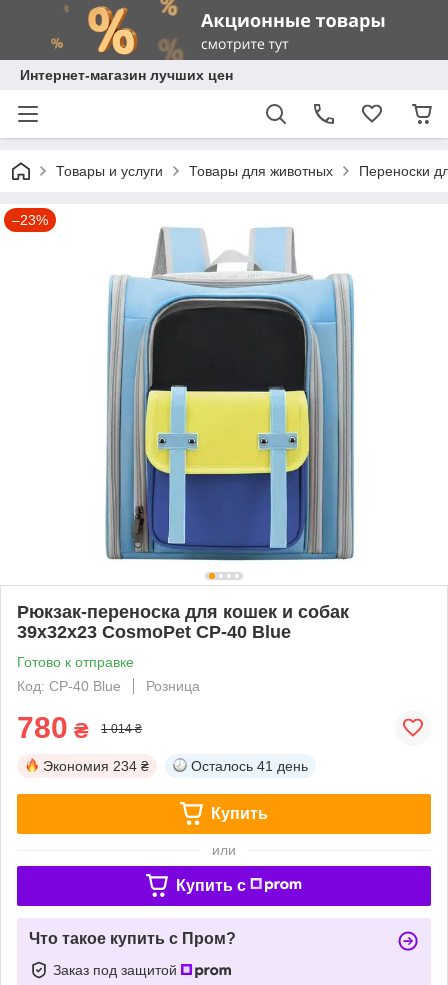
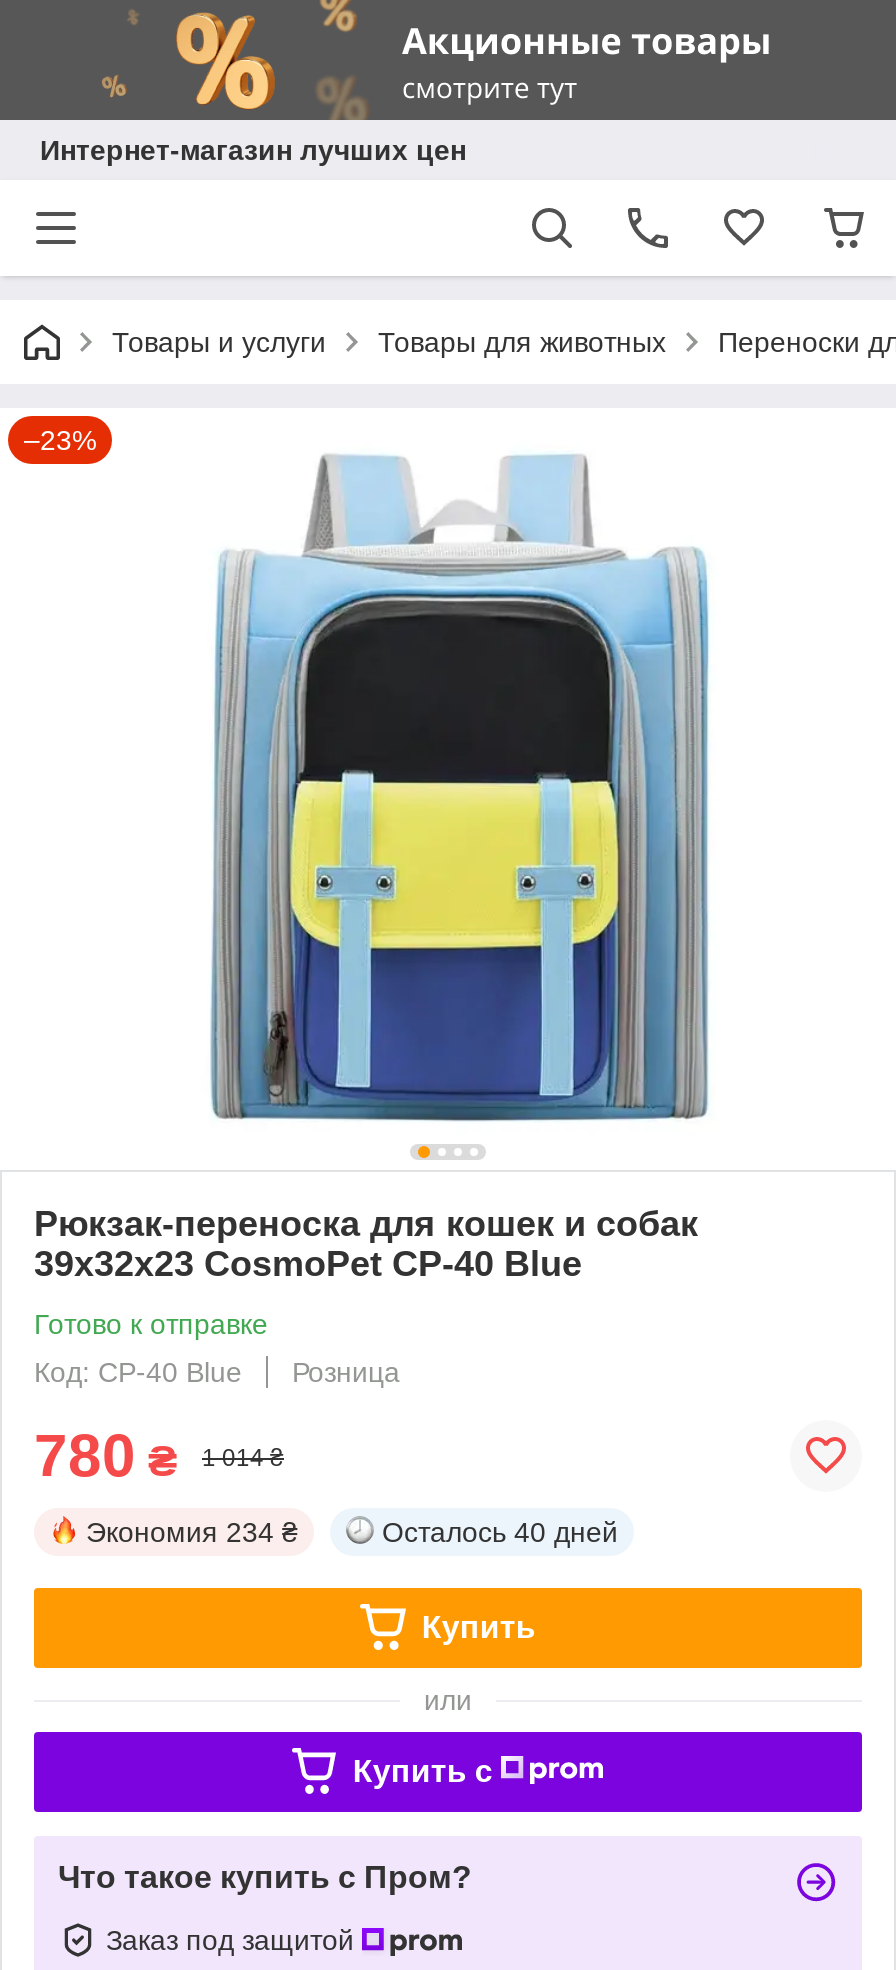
[191,758,308,774] Осталось 41 день -> [382,1516,618,1548] Осталось 40 дней

